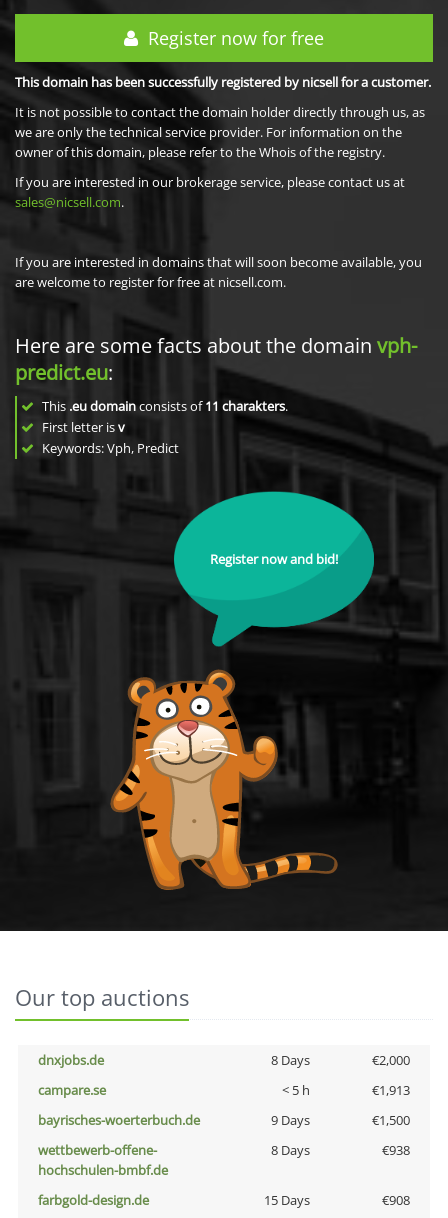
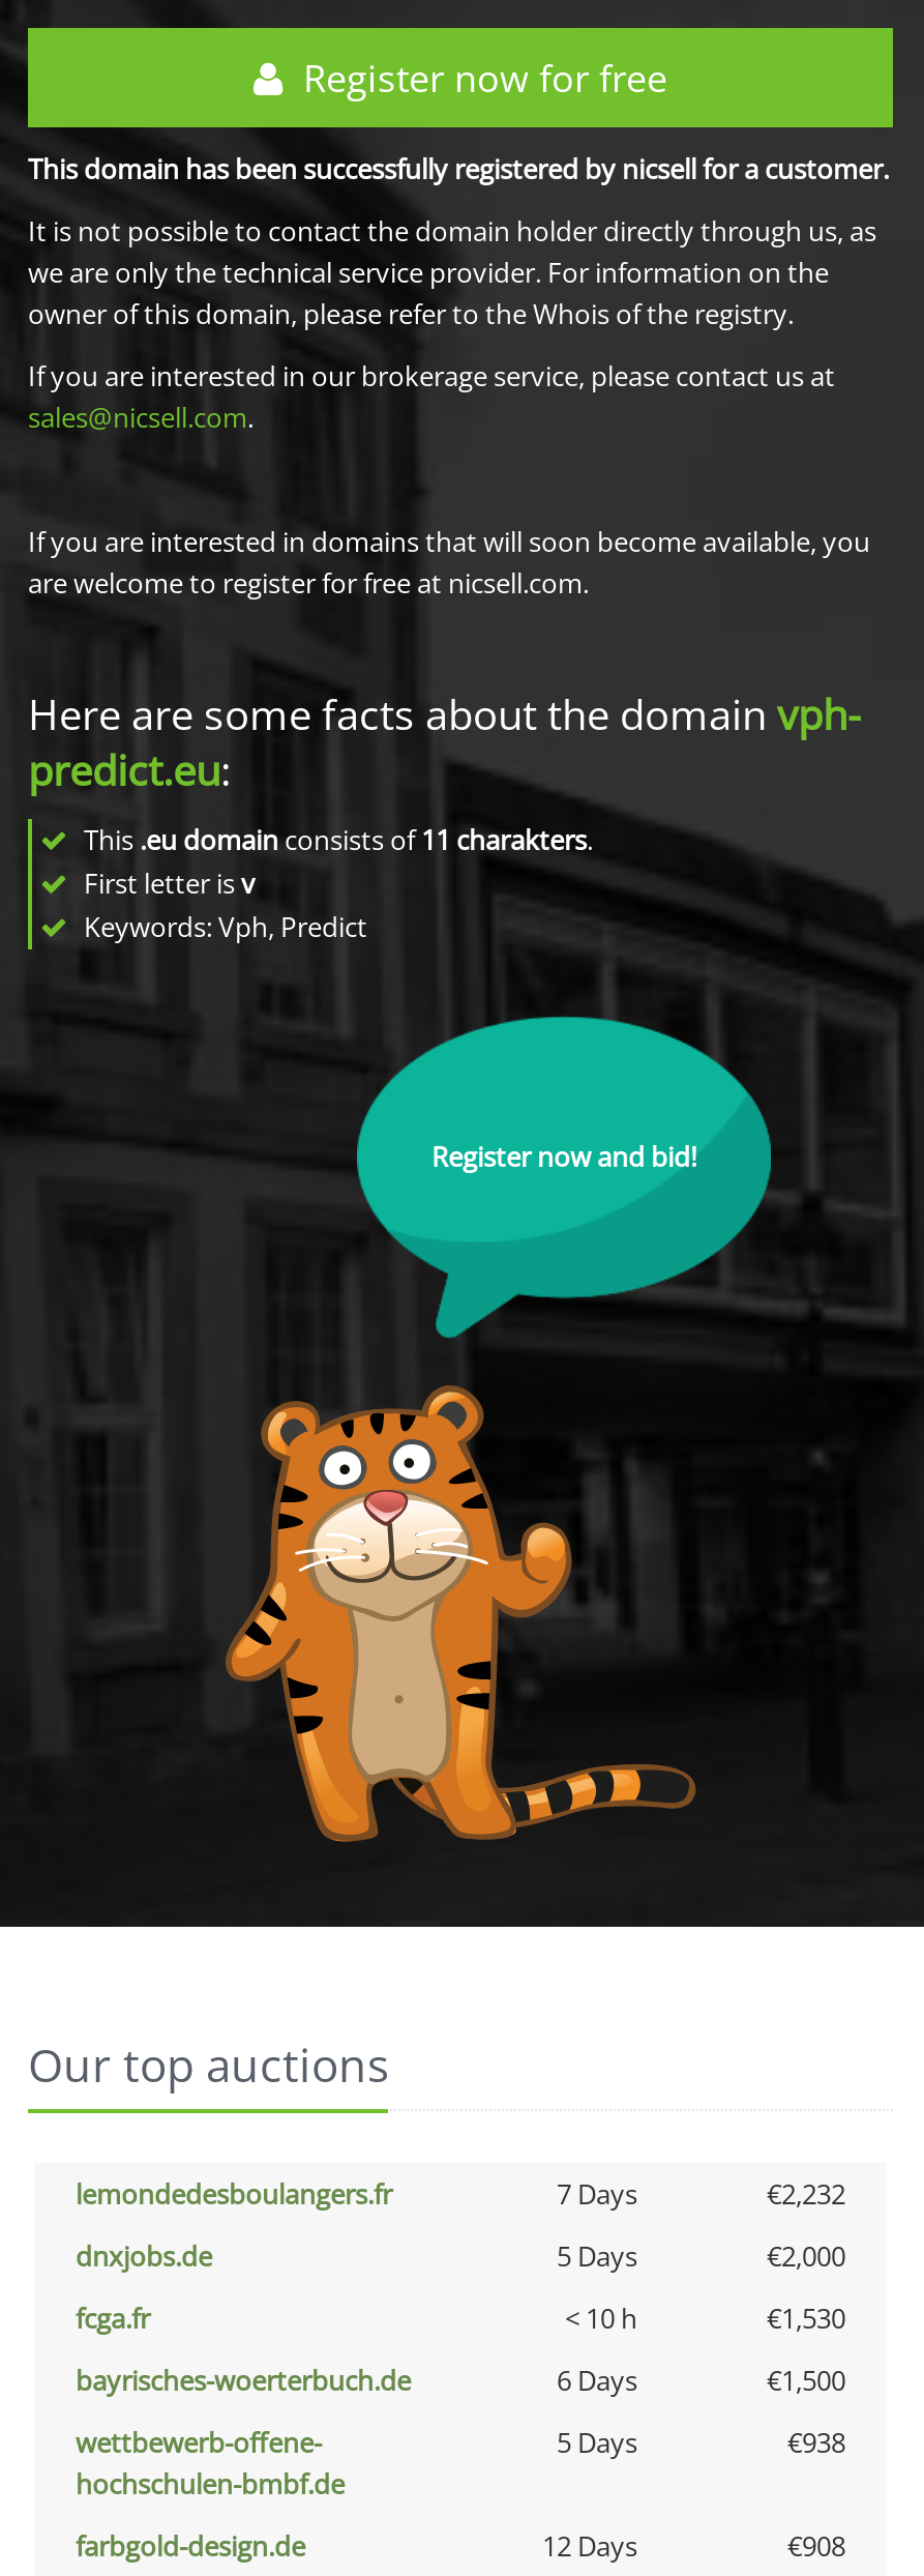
none -> [76,2175,845,2213] lemondedesboulangers.fr | 7 Days | €2,232
[270,1051,309,1069] 8 Days -> [557,2237,637,2275] 5 Days
[38,1081,410,1099] campare.se | < 5 h | €1,913 -> [76,2300,845,2337] fcga.fr | < 10 h | €1,530
[270,1111,309,1129] 9 Days -> [557,2362,637,2399] 6 Days
[270,1141,309,1159] 8 Days -> [557,2424,637,2461] 5 Days
[263,1191,309,1209] 15 Days -> [542,2527,637,2565] 12 Days

